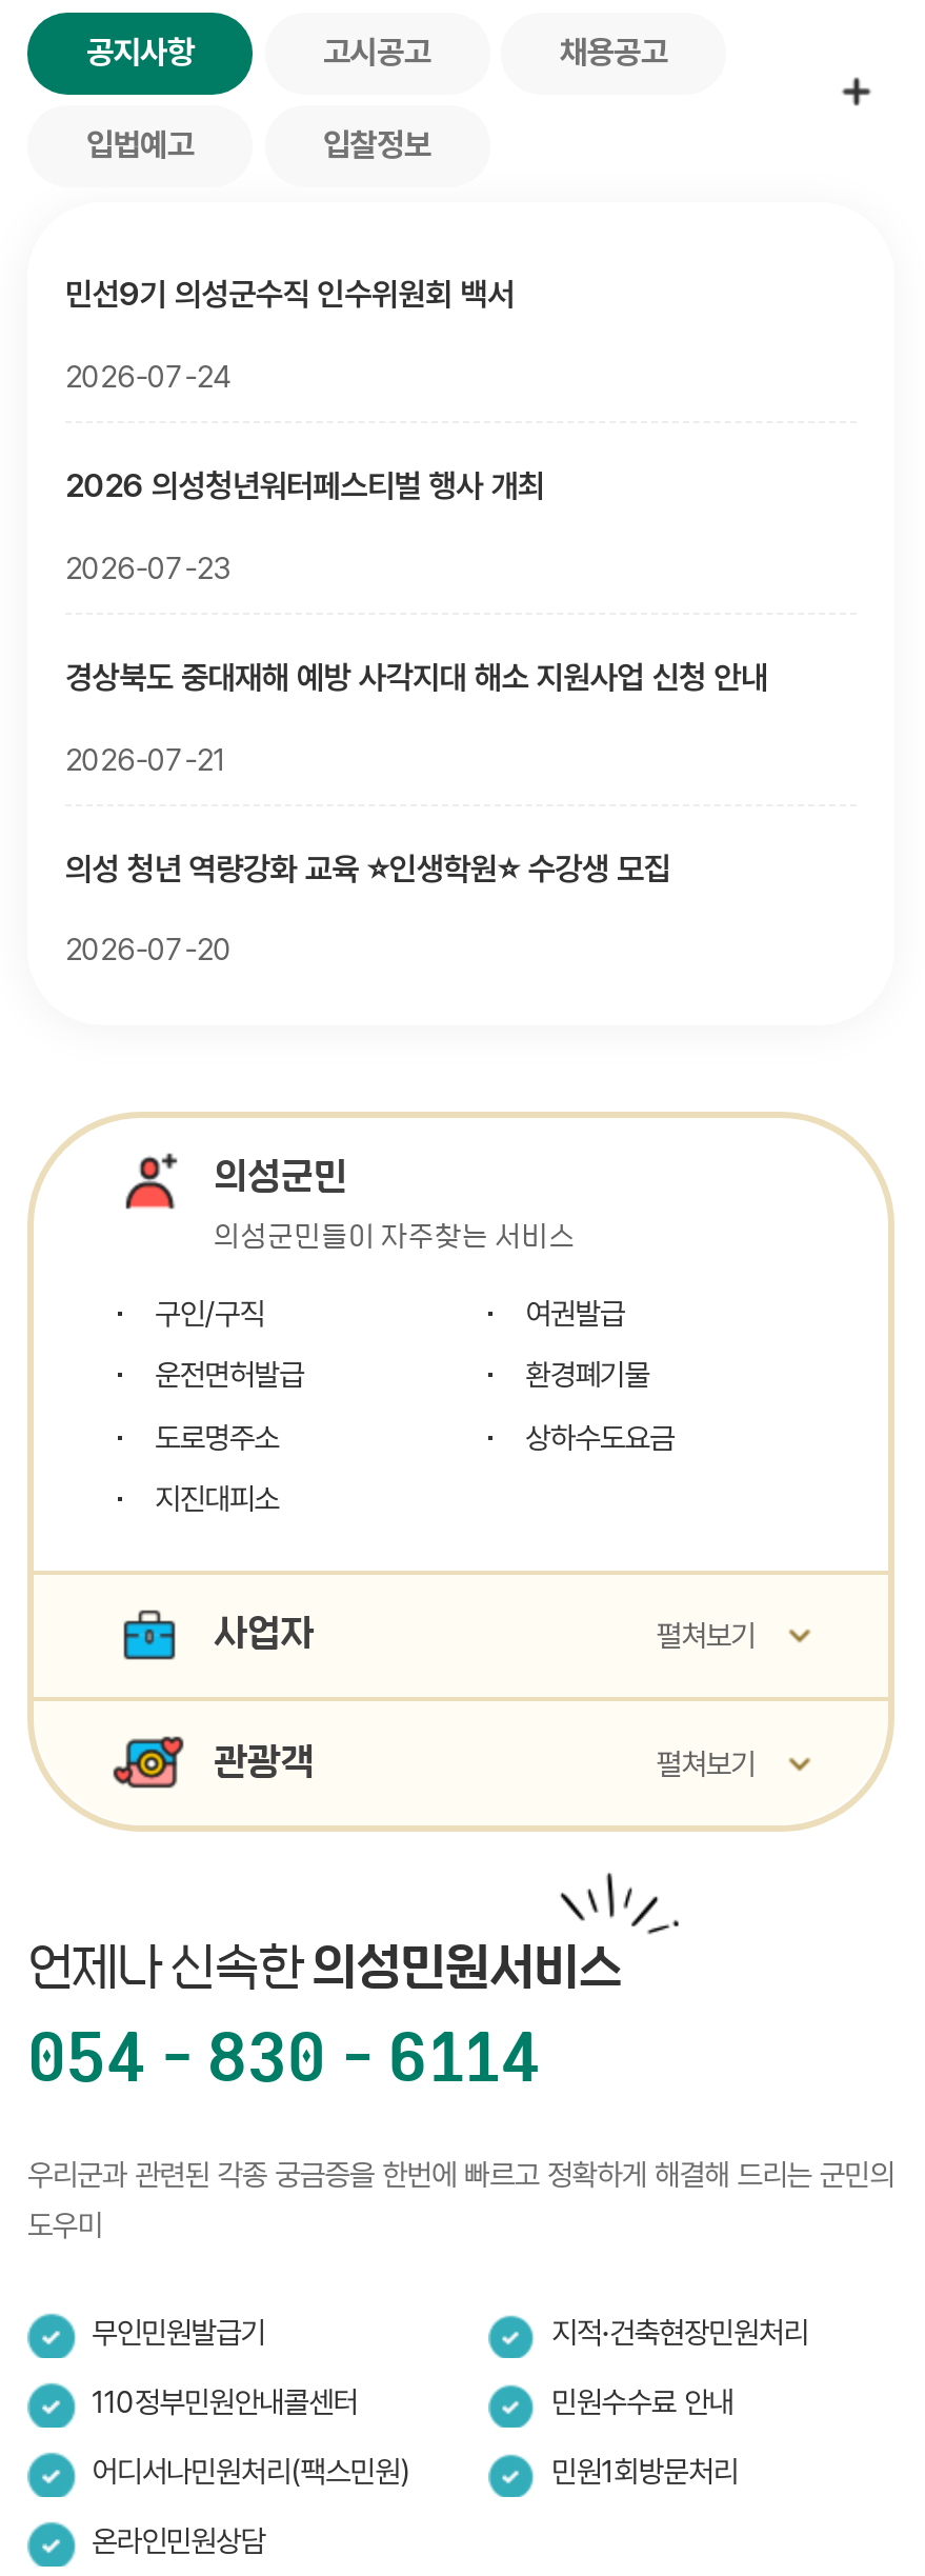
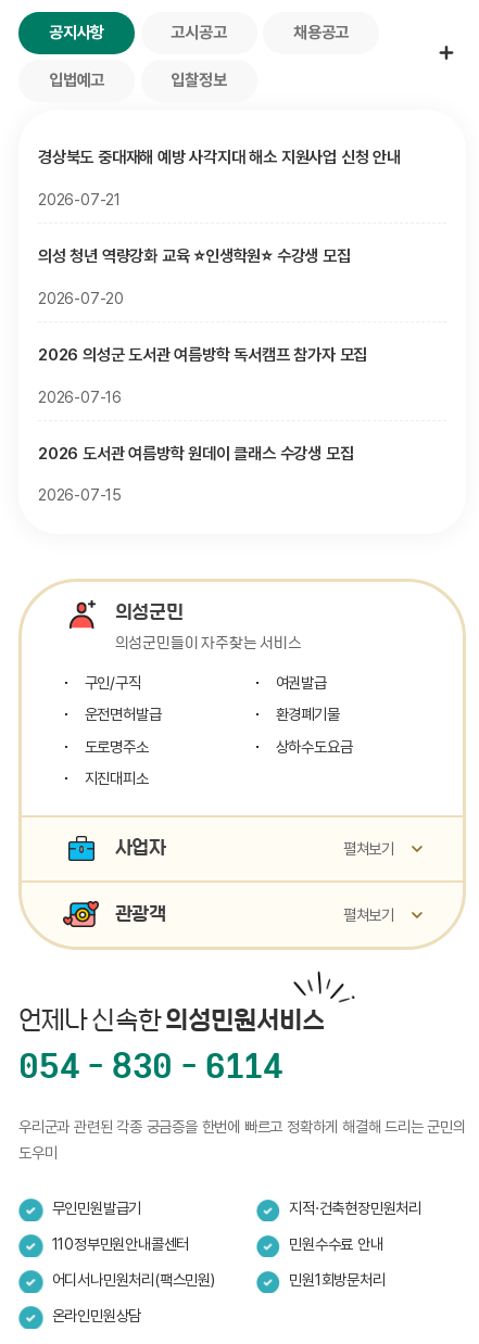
[65,277,545,585] 민선9기 의성군수직 인수위원회 백서 | 2026-07-24 | 2026 의성청년워터페스티벌 행사 개최 | 2026-07-23 -> none
moved [65,659,768,967] -> [38,148,401,307]: 경상북도 중대재해 예방 사각지대 해소 지원사업 신청 안내 | 2026-07-21 | 2026-07-20
none -> [38,345,367,504] 2026 의성군 도서관 여름방학 독서캠프 참가자 모집 | 2026-07-16 | 2026 도서관 여름방학 원데이 클래스 수강생 모집 | 2026-07-15

